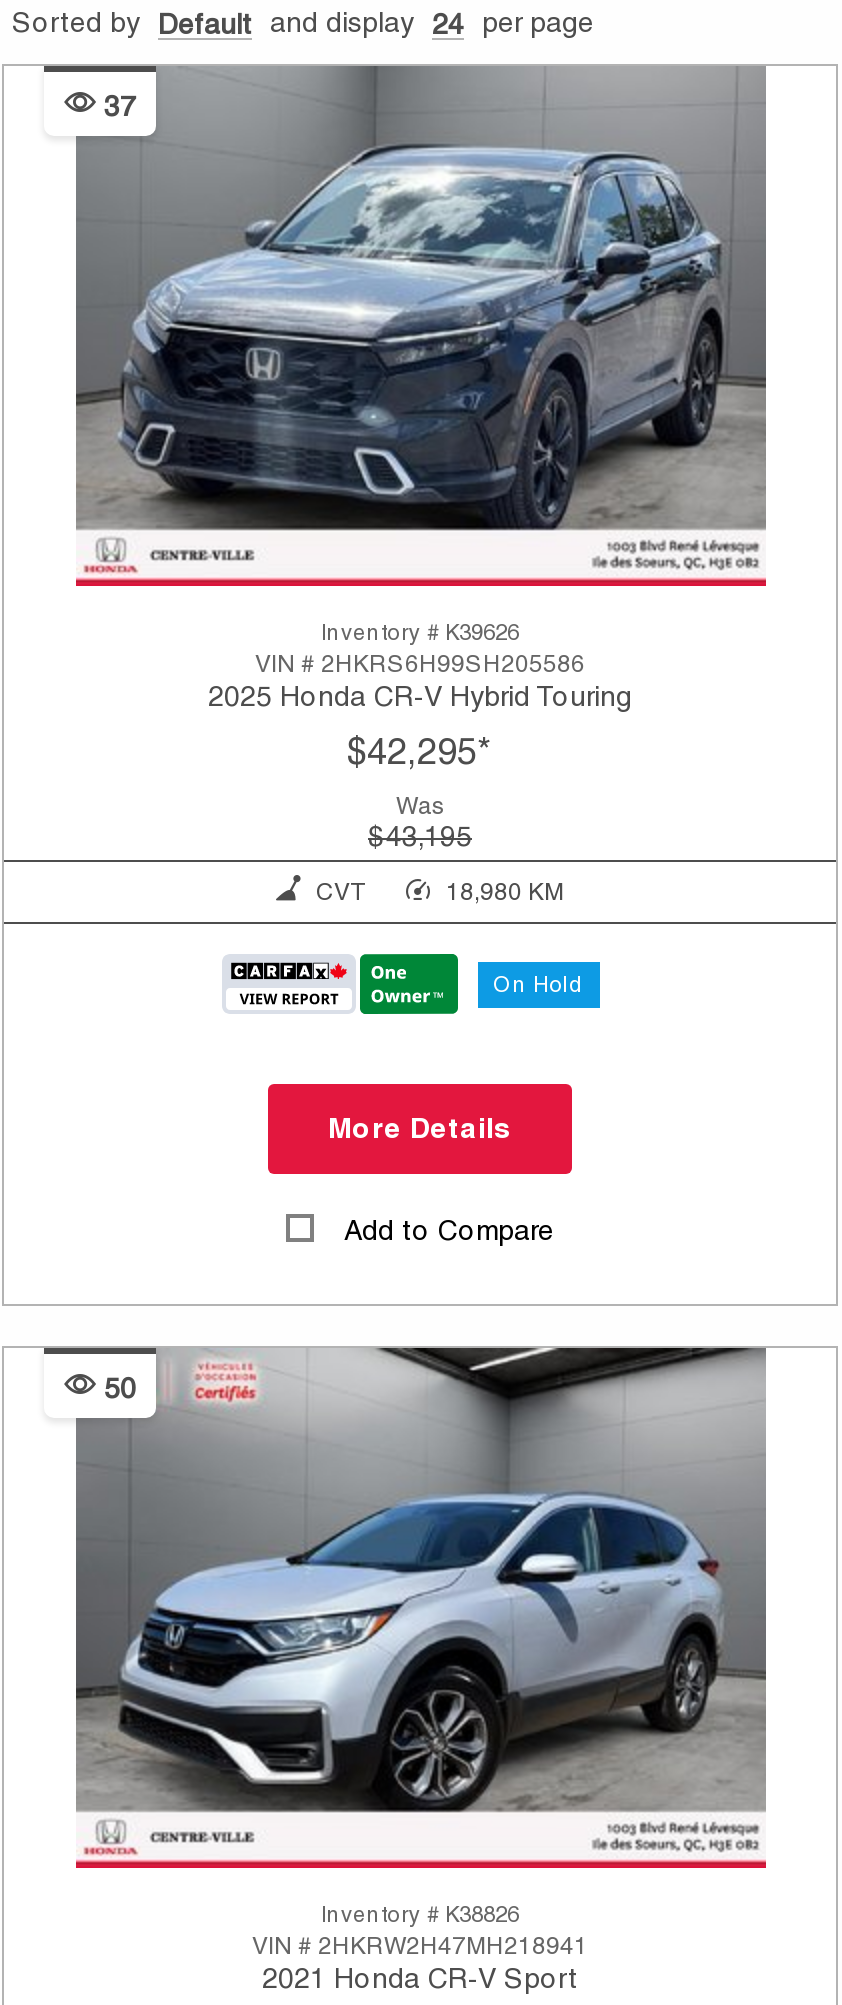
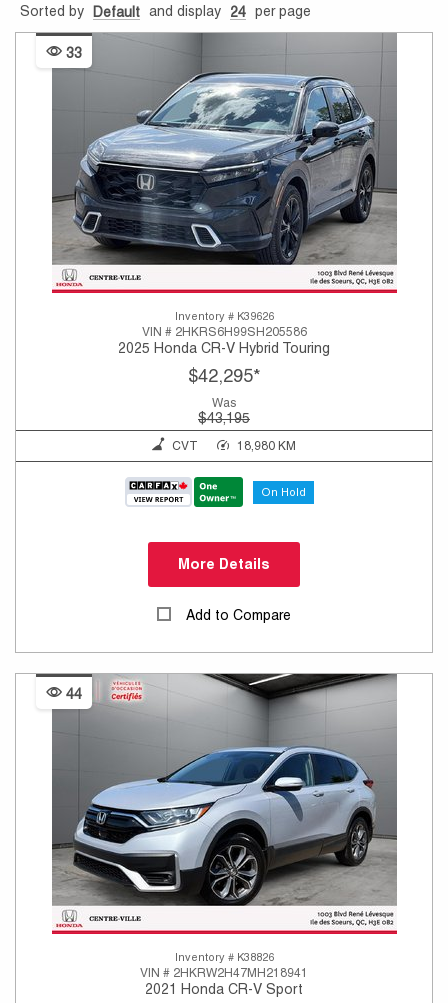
[104,90,136,122] 37 -> [66,45,82,61] 33
[104,1372,136,1404] 50 -> [66,686,82,702] 44

